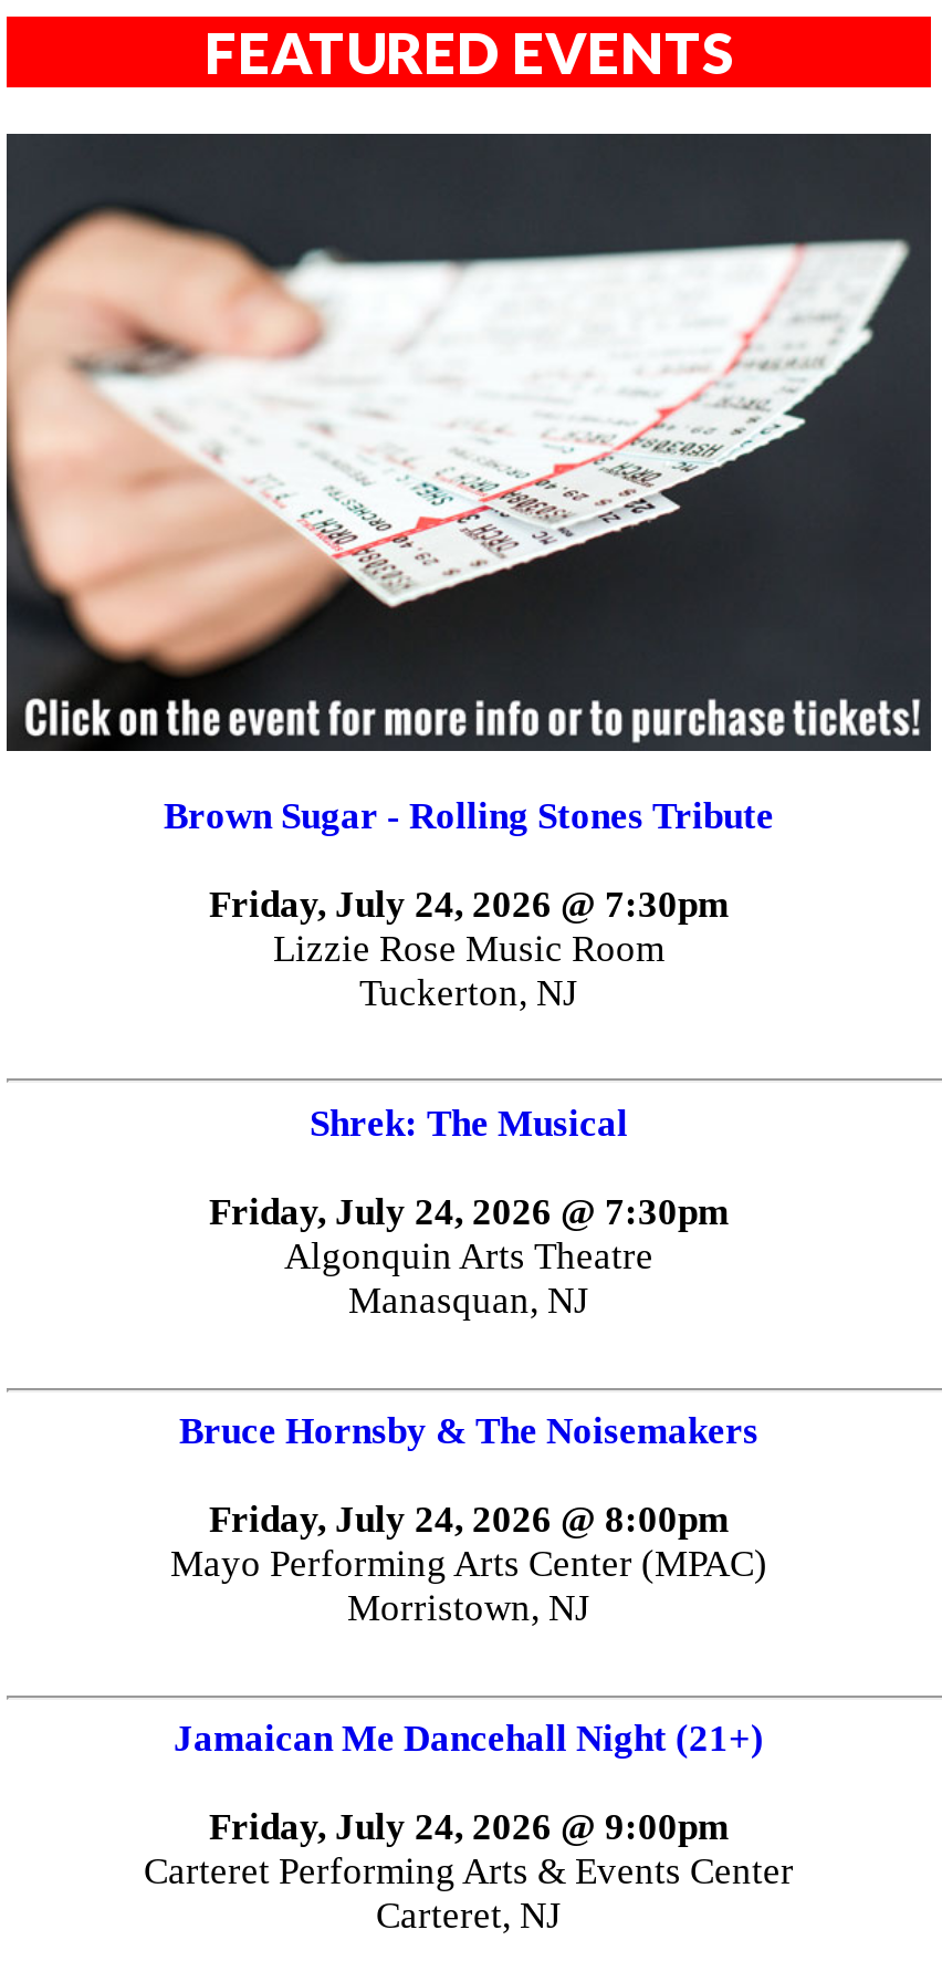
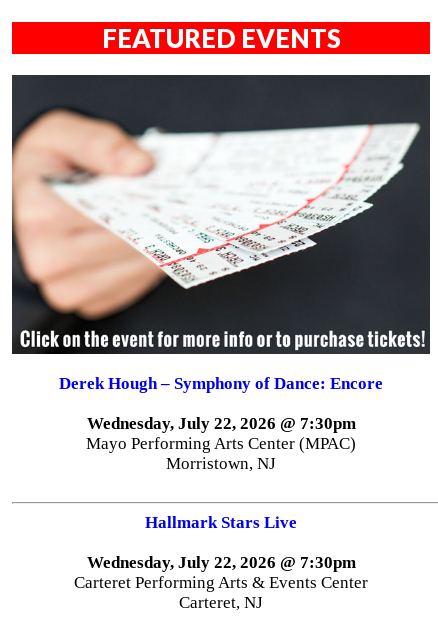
[164,795,774,1541] Brown Sugar - Rolling Stones Tribute | Friday, July 24, 2026 @ 7:30pm | Lizzie Rose Music Room | Tuckerton, NJ | Shrek: The Musical | Friday, July 24, 2026 @ 7:30pm | Algonquin Arts Theatre | Manasquan, NJ | Bruce Hornsby & The Noisemakers | Friday, July 24, 2026 @ 8:00pm -> [59,374,383,433] Derek Hough – Symphony of Dance: Encore | Wednesday, July 22, 2026 @ 7:30pm
[174,1718,764,1760] Jamaican Me Dancehall Night (21+) -> [145,513,297,532] Hallmark Stars Live
[209,1807,729,1849] Friday, July 24, 2026 @ 9:00pm -> [86,553,355,572] Wednesday, July 22, 2026 @ 7:30pm

